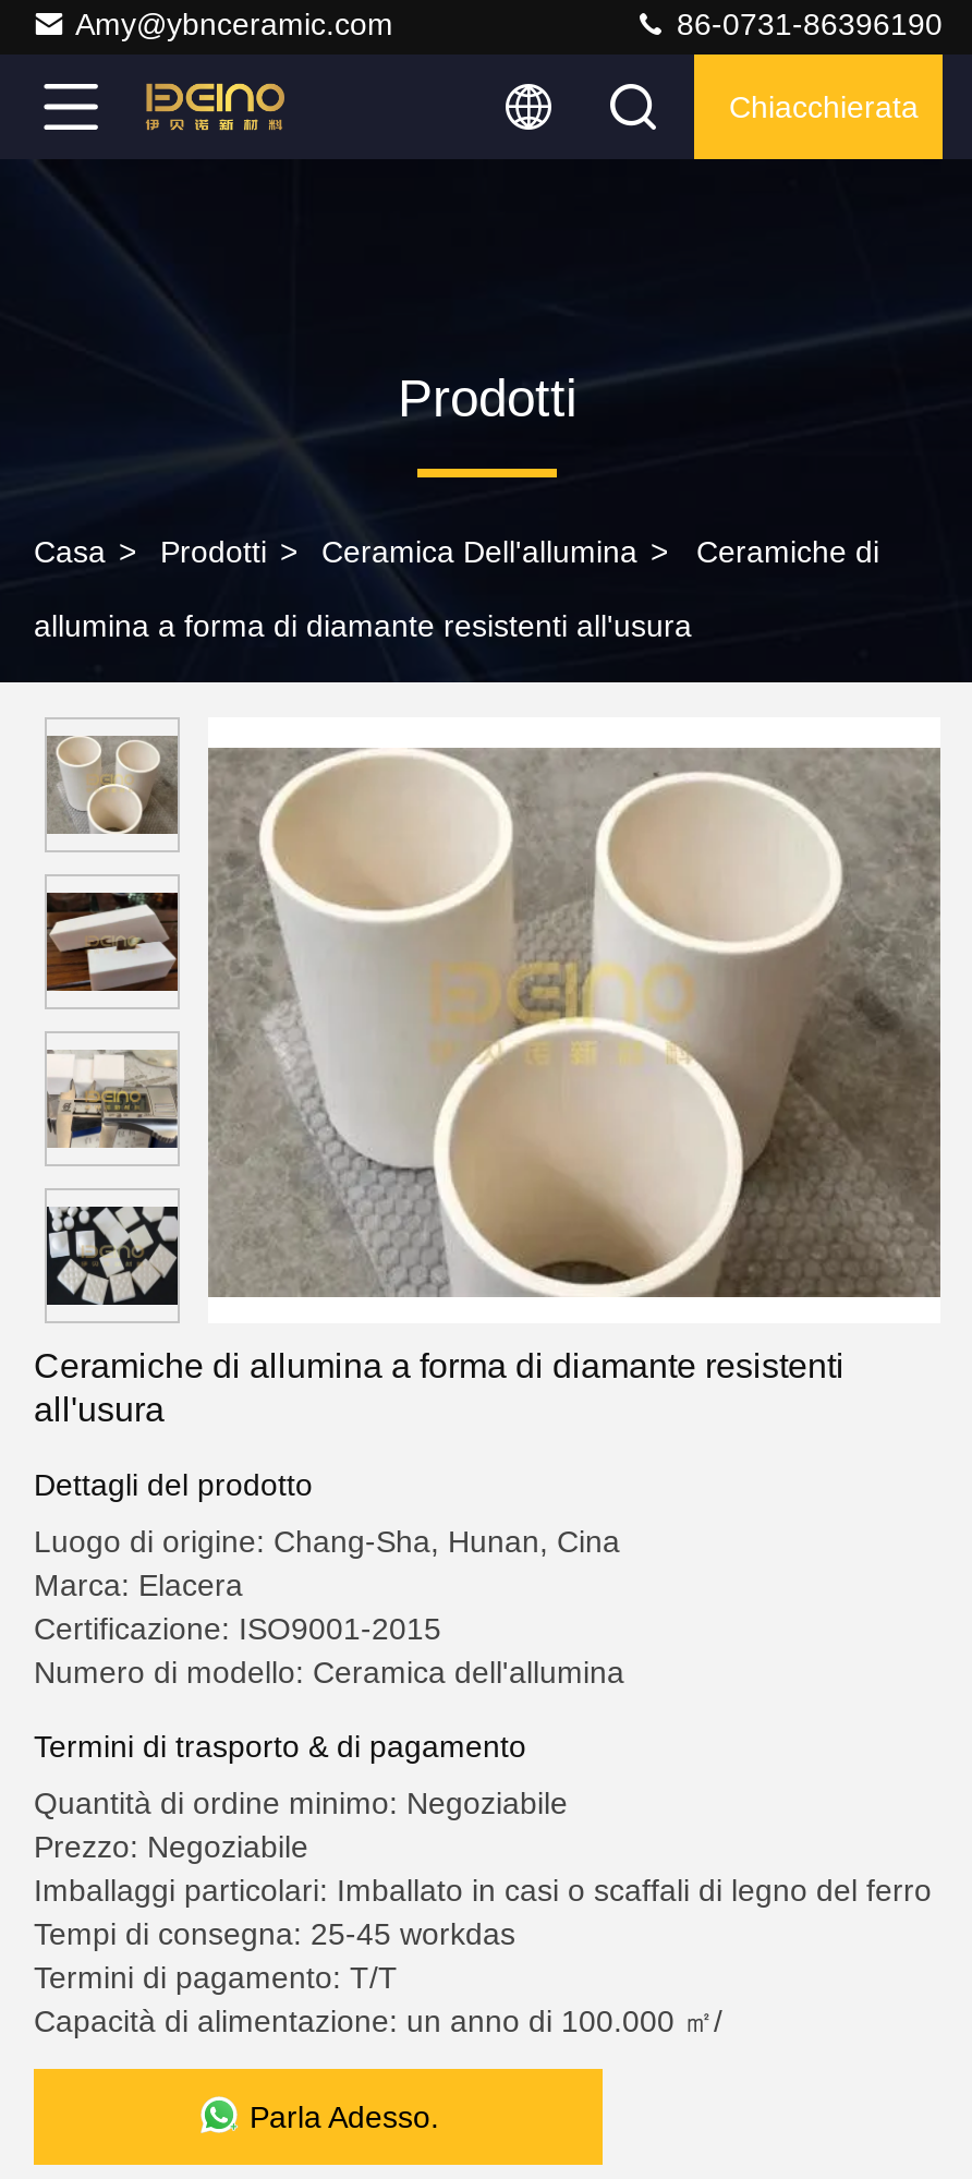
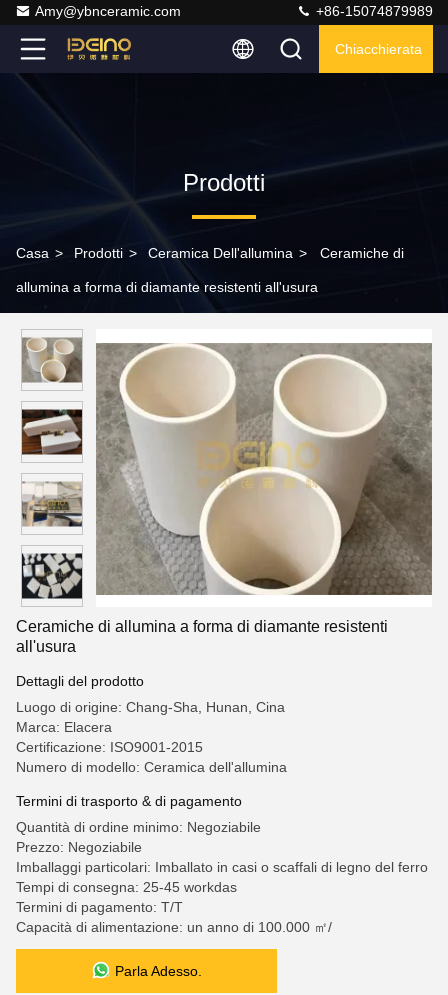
[668,7,943,41] 86-0731-86396190 -> [312,3,433,19] +86-15074879989

